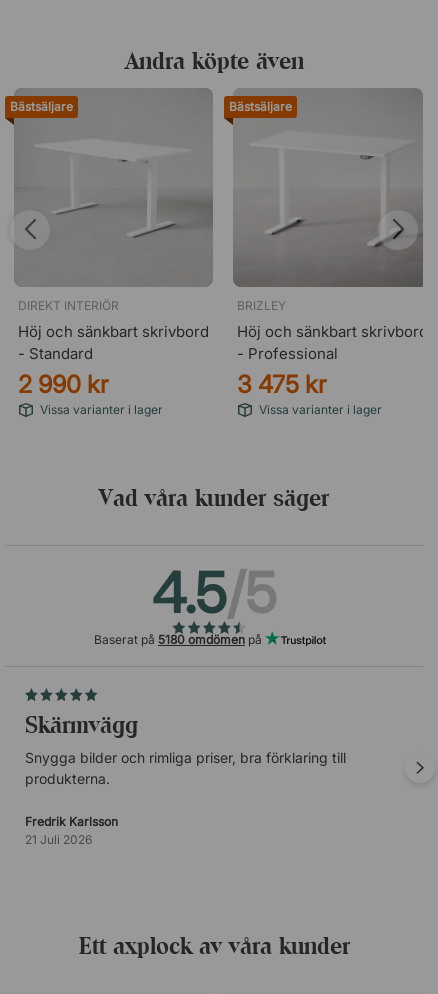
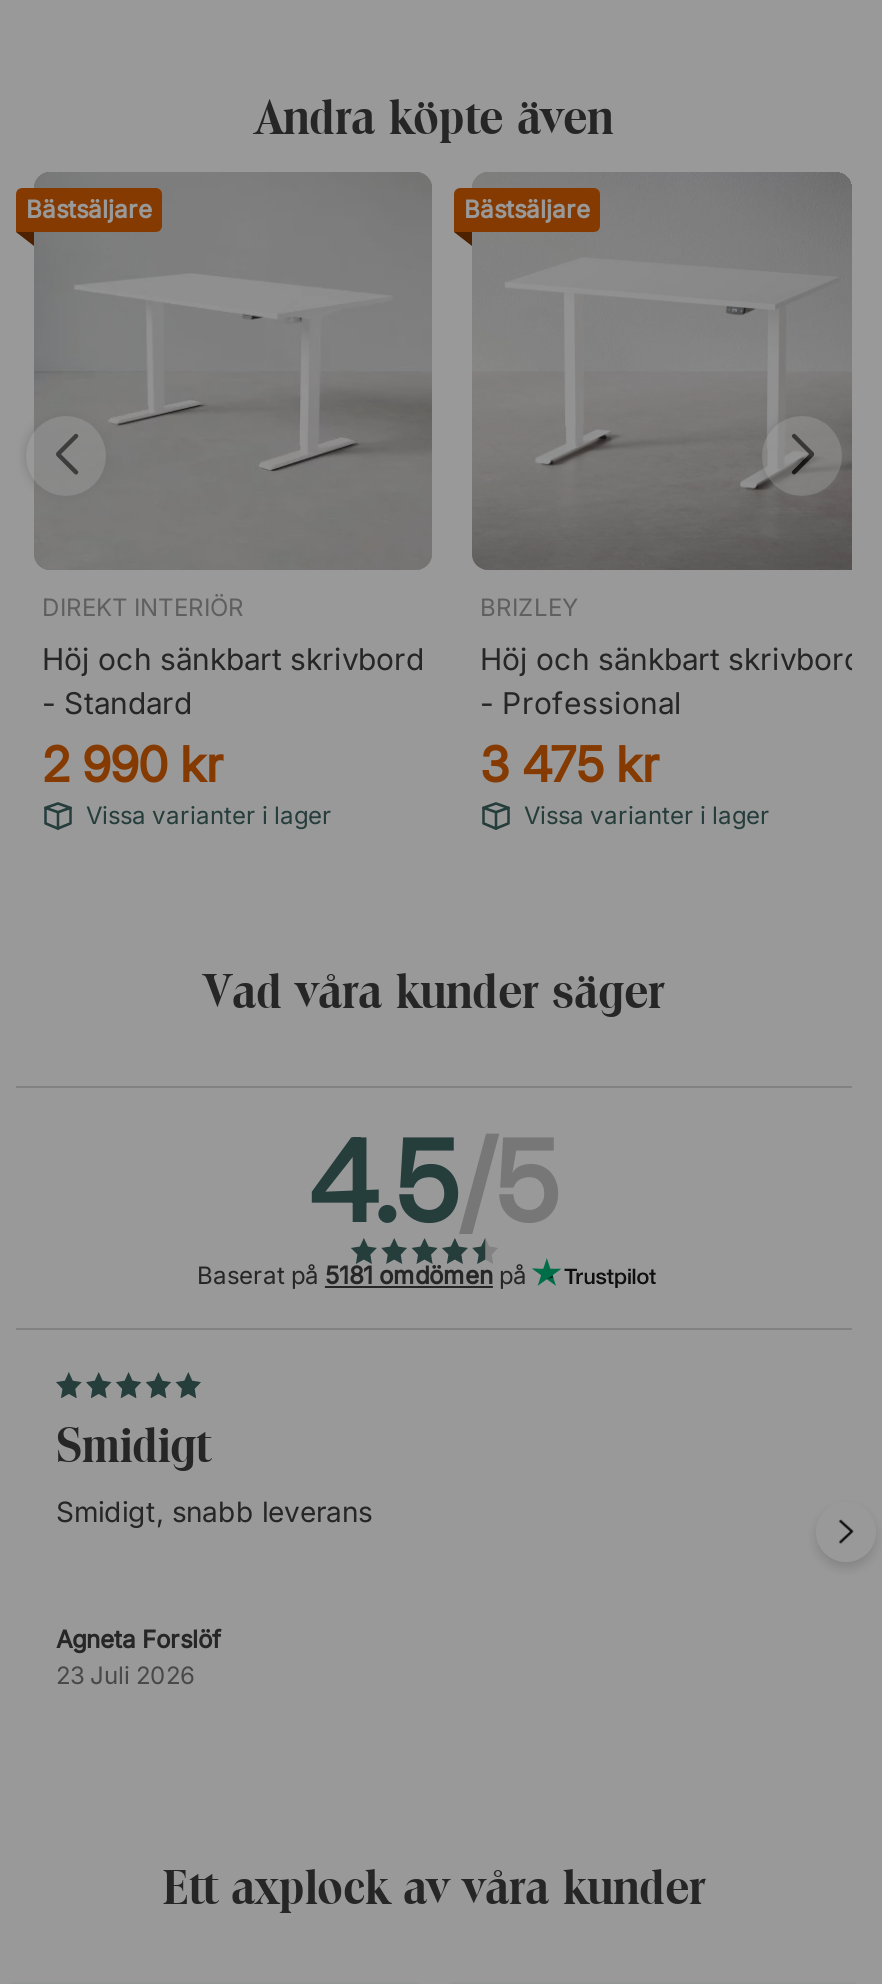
[94,632,265,647] Baserat på 5180 omdömen på -> [197,1260,533,1290] Baserat på 5181 omdömen på
[25,710,346,787] Skärmvägg | Snygga bilder och rimliga priser, bra förklaring till | produkterna. -> [56,1416,372,1528] Smidigt | Smidigt, snabb leverans
[25,814,118,847] Fredrik Karlsson | 21 Juli 2026 -> [56,1624,220,1690] Agneta Forslöf | 23 Juli 2026

